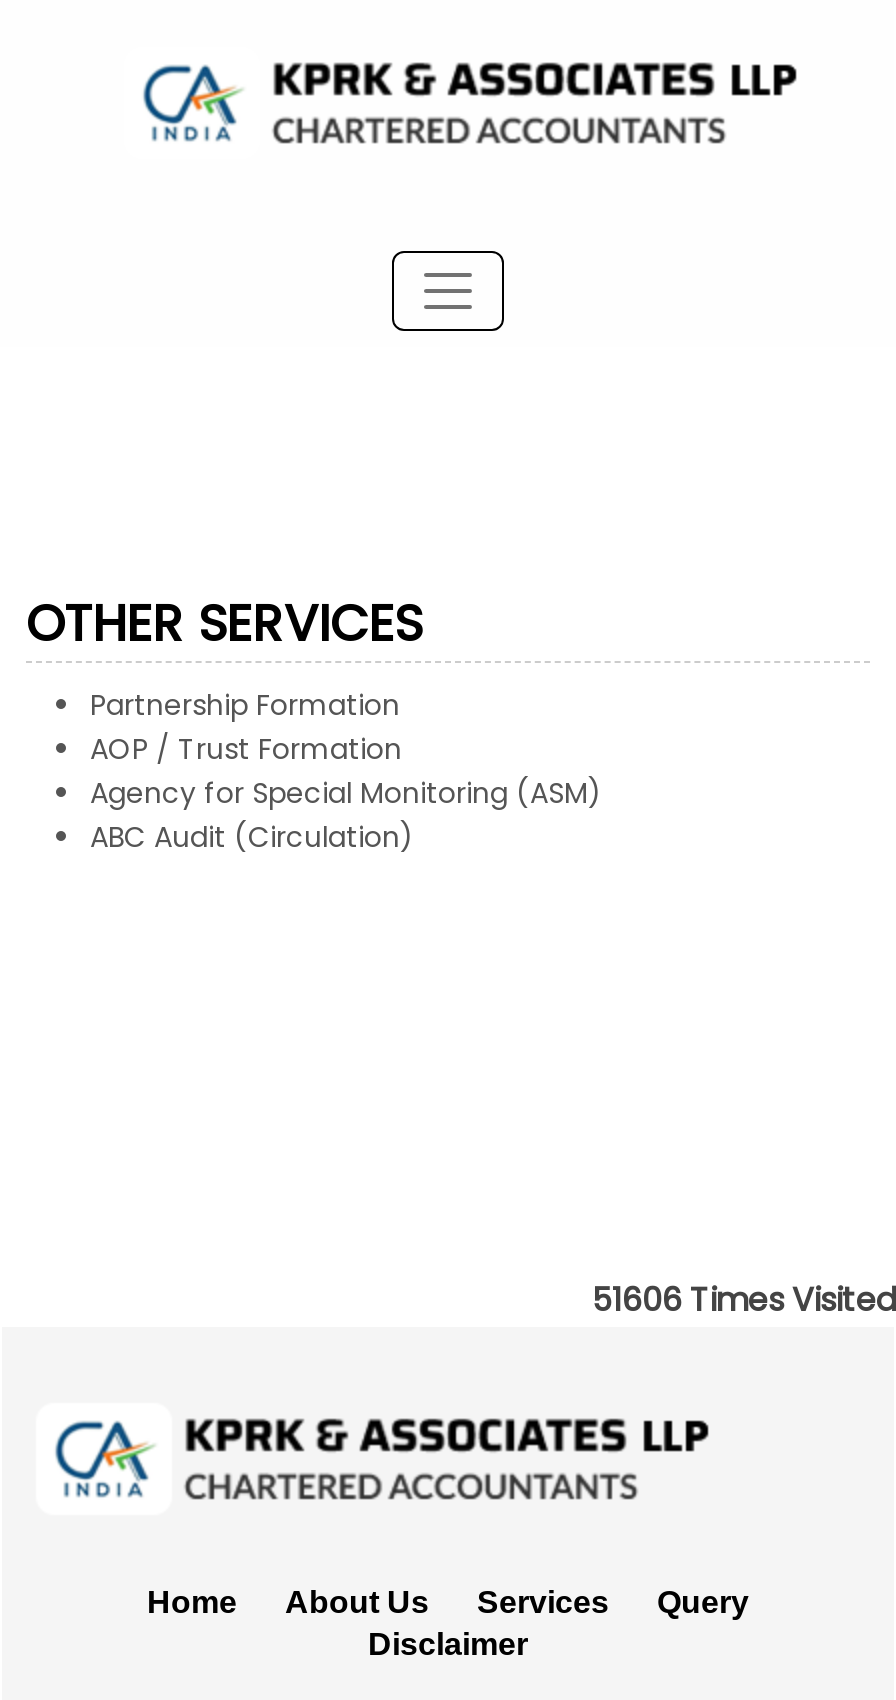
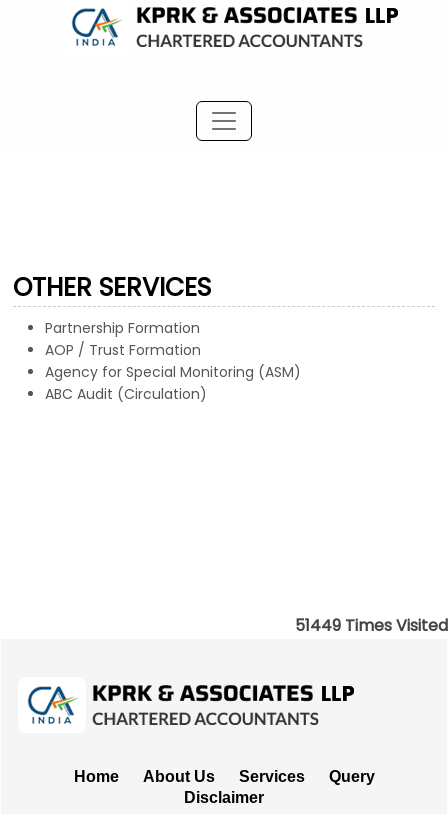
[592,1277,896,1323] 51606 Times Visited -> [295,614,448,637] 51449 Times Visited

